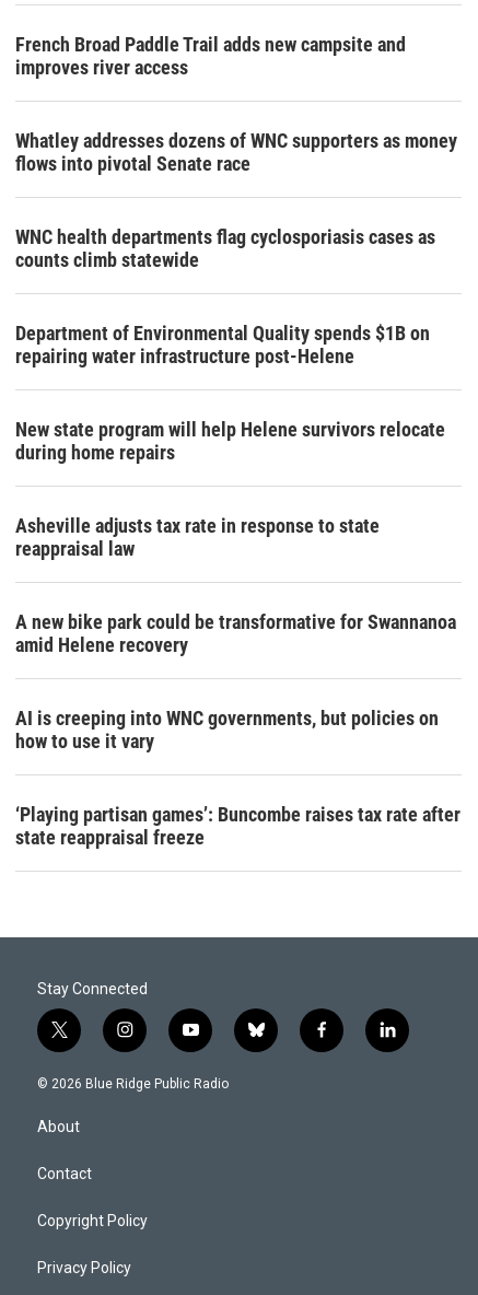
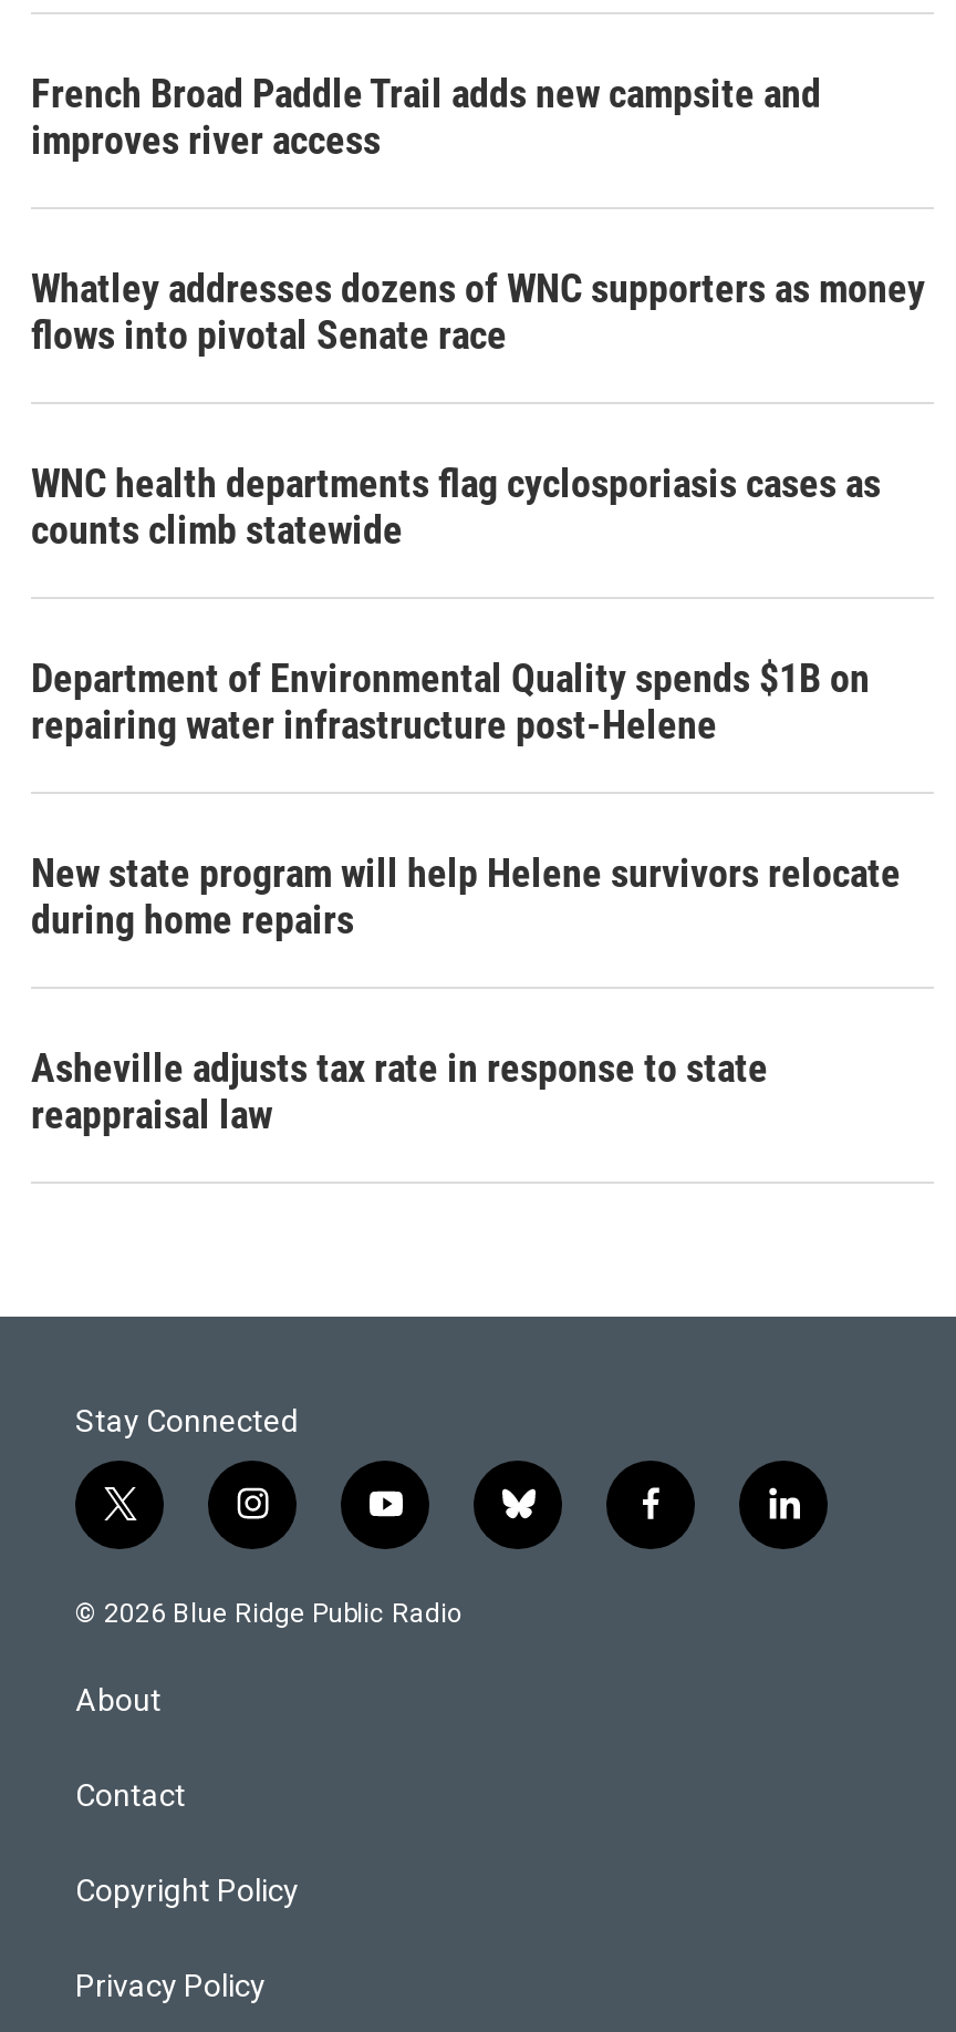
[15,610,460,848] A new bike park could be transformative for Swannanoa | amid Helene recovery | AI is creeping into WNC governments, but policies on | how to use it vary | ‘Playing partisan games’: Buncombe raises tax rate after | state reappraisal freeze -> none

